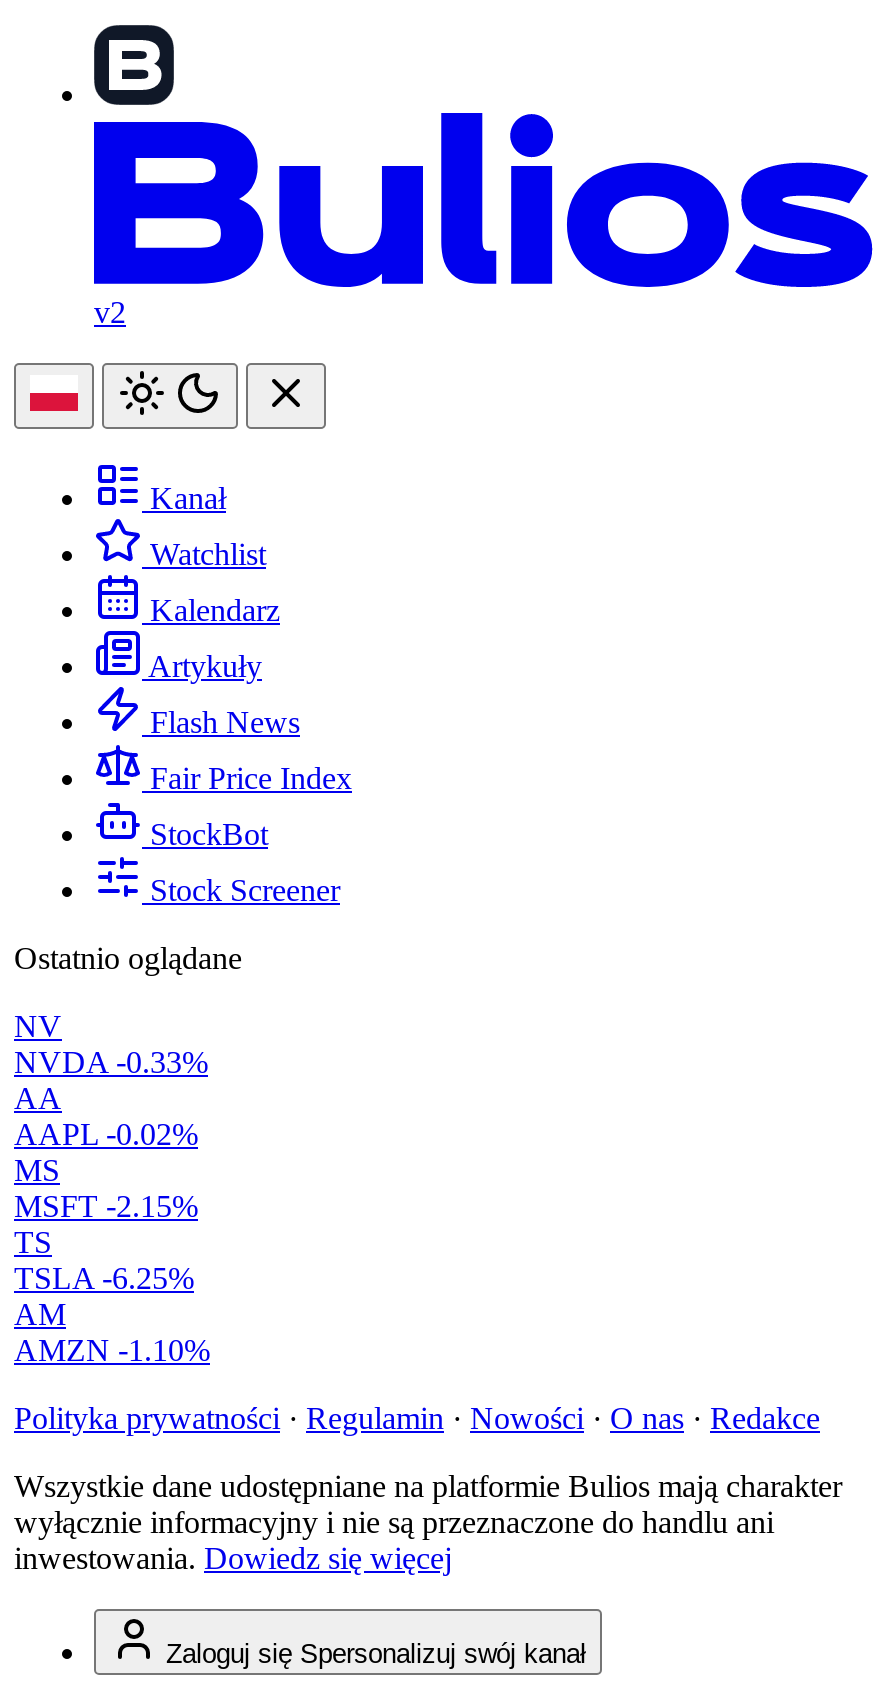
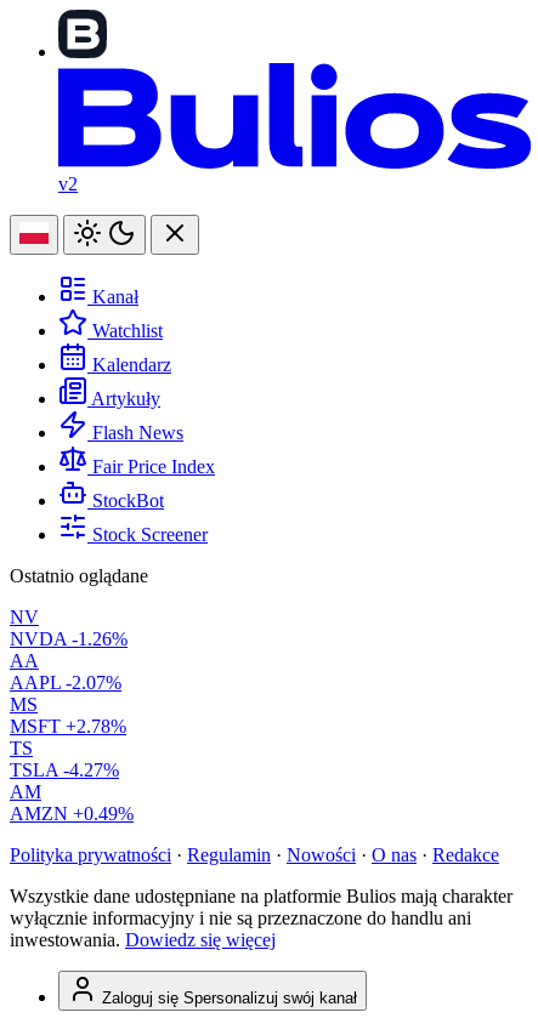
[14,1045,208,1079] NVDA -0.33% -> [10,629,128,649] NVDA -1.26%
[14,1117,198,1151] AAPL -0.02% -> [10,672,121,693] AAPL -2.07%
[14,1189,198,1223] MSFT -2.15% -> [10,716,126,737] MSFT +2.78%
[14,1261,194,1295] TSLA -6.25% -> [10,760,119,780] TSLA -4.27%
[14,1333,210,1367] AMZN -1.10% -> [10,803,134,824] AMZN +0.49%

